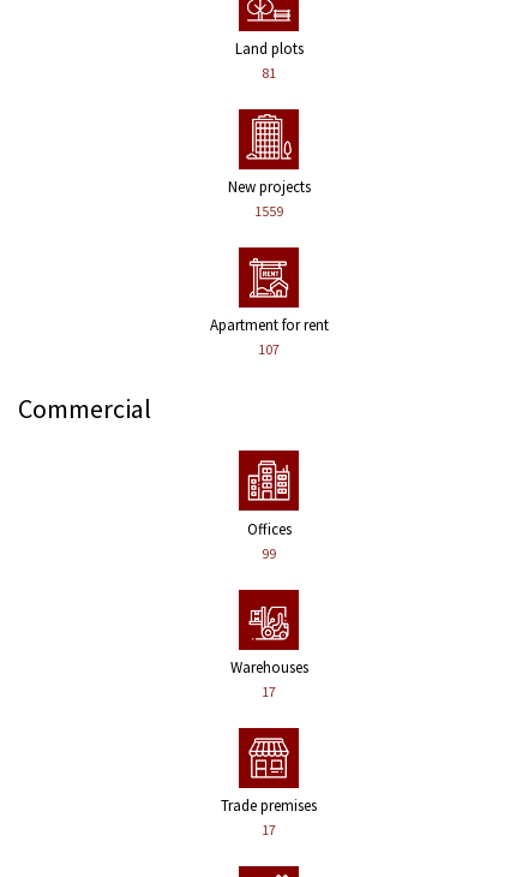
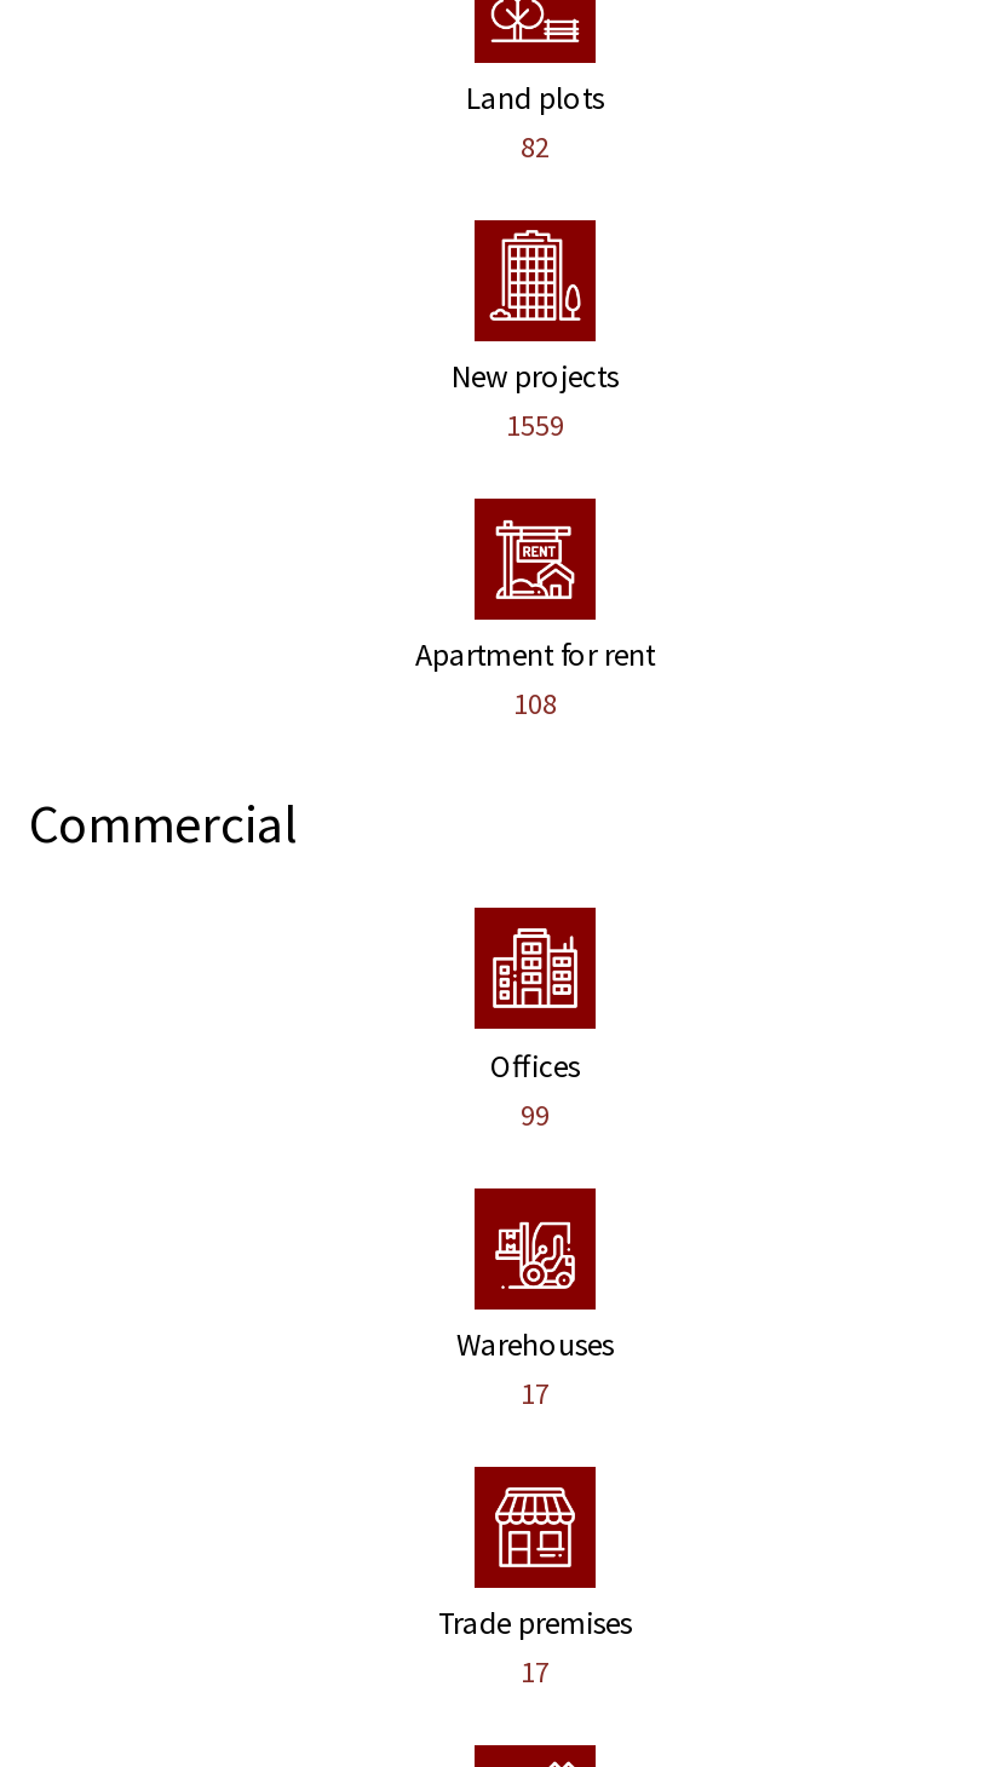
[262,64,276,82] 81 -> [521,128,550,165] 82
[258,340,280,358] 107 -> [513,686,557,722] 108

